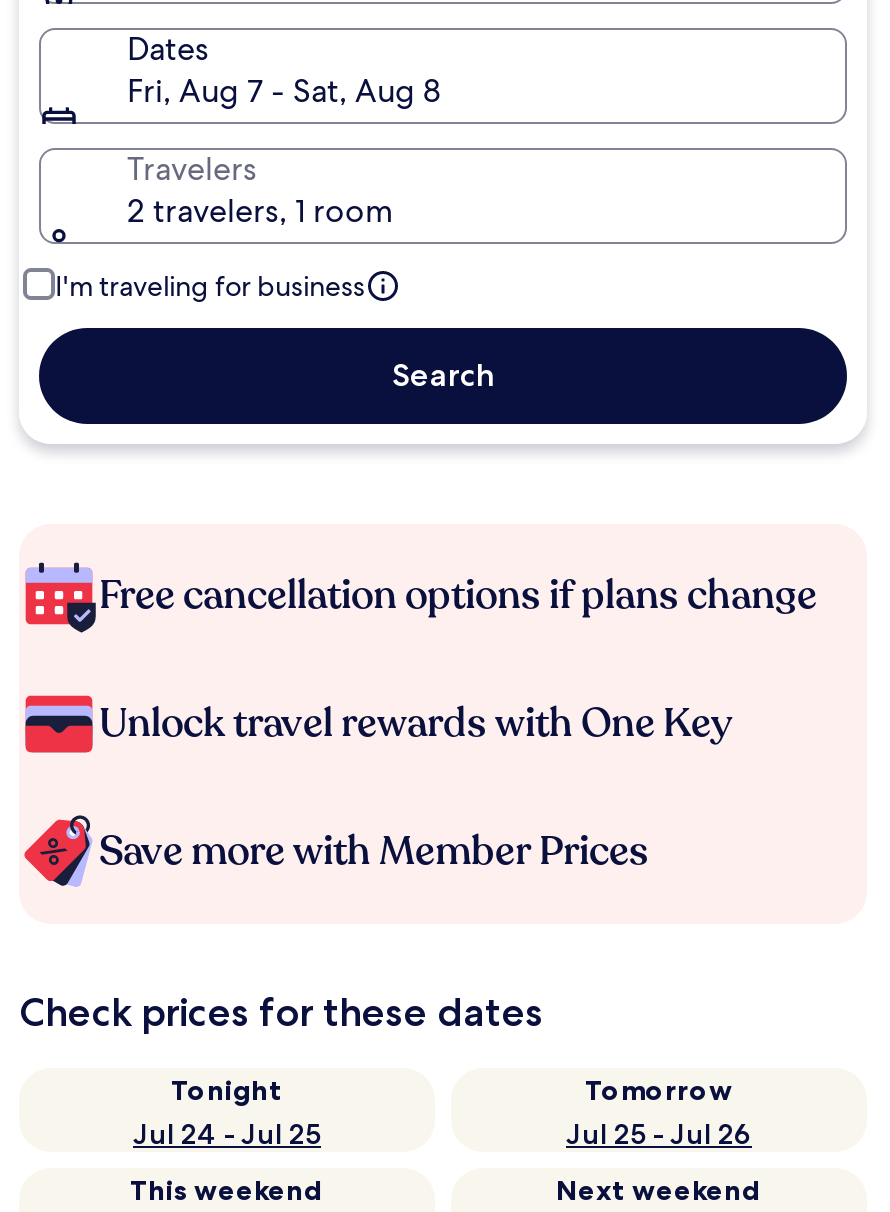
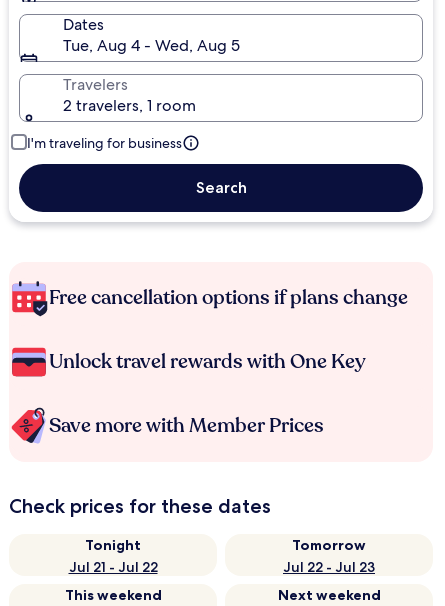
[127,70,441,112] Fri, Aug 7 - Sat, Aug 8 -> [63,35,240,56] Tue, Aug 4 - Wed, Aug 5
[133,1116,321,1152] Jul 24 - Jul 25 -> [68,558,157,576] Jul 21 - Jul 22
[566,1116,752,1152] Jul 25 - Jul 26 -> [283,558,375,576] Jul 22 - Jul 23

